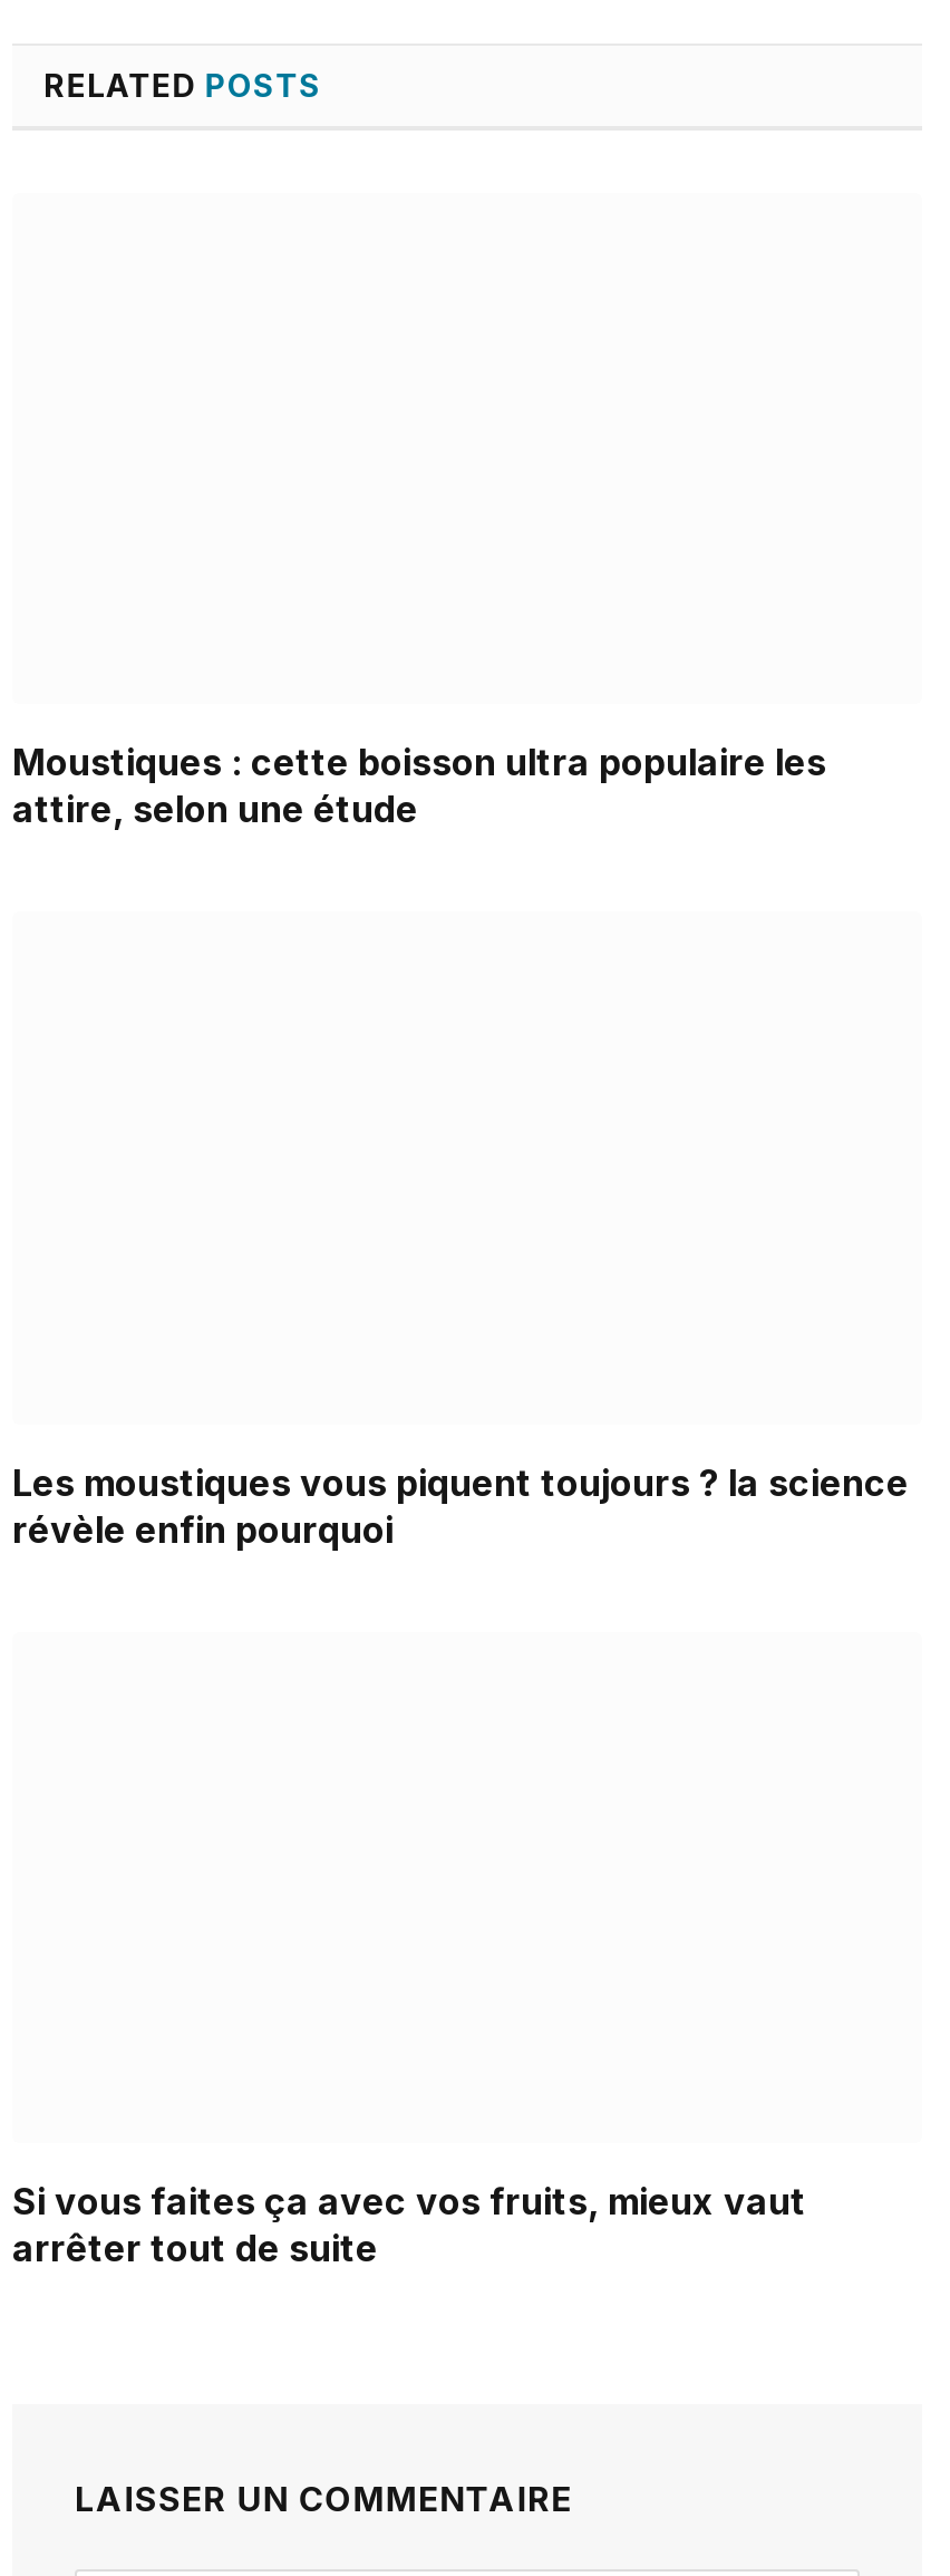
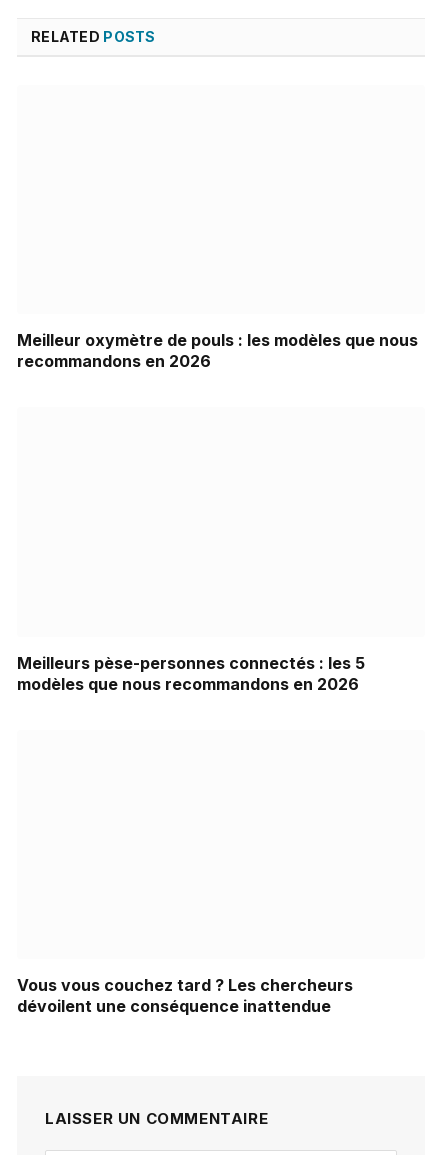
[12,740,826,832] Moustiques : cette boisson ultra populaire les | attire, selon une étude -> [17,330,418,371] Meilleur oxymètre de pouls : les modèles que nous | recommandons en 2026
[12,1460,909,1551] Les moustiques vous piquent toujours ? la science | révèle enfin pourquoi -> [17,653,365,694] Meilleurs pèse-personnes connectés : les 5 | modèles que nous recommandons en 2026
[12,2180,806,2271] Si vous faites ça avec vos fruits, mieux vaut | arrêter tout de suite -> [17,975,353,1016] Vous vous couchez tard ? Les chercheurs | dévoilent une conséquence inattendue

